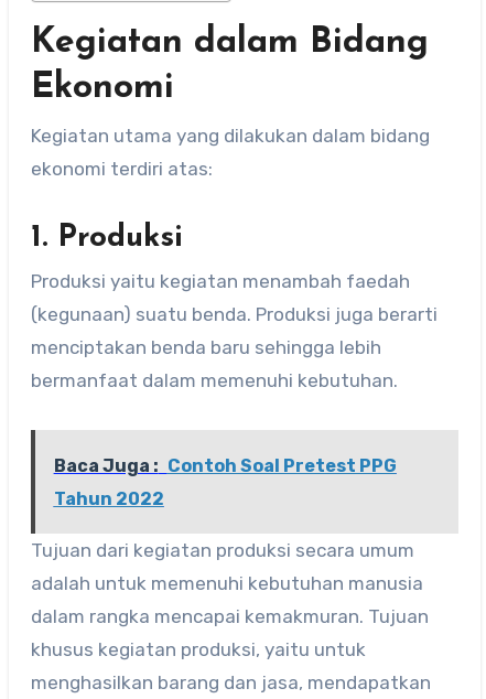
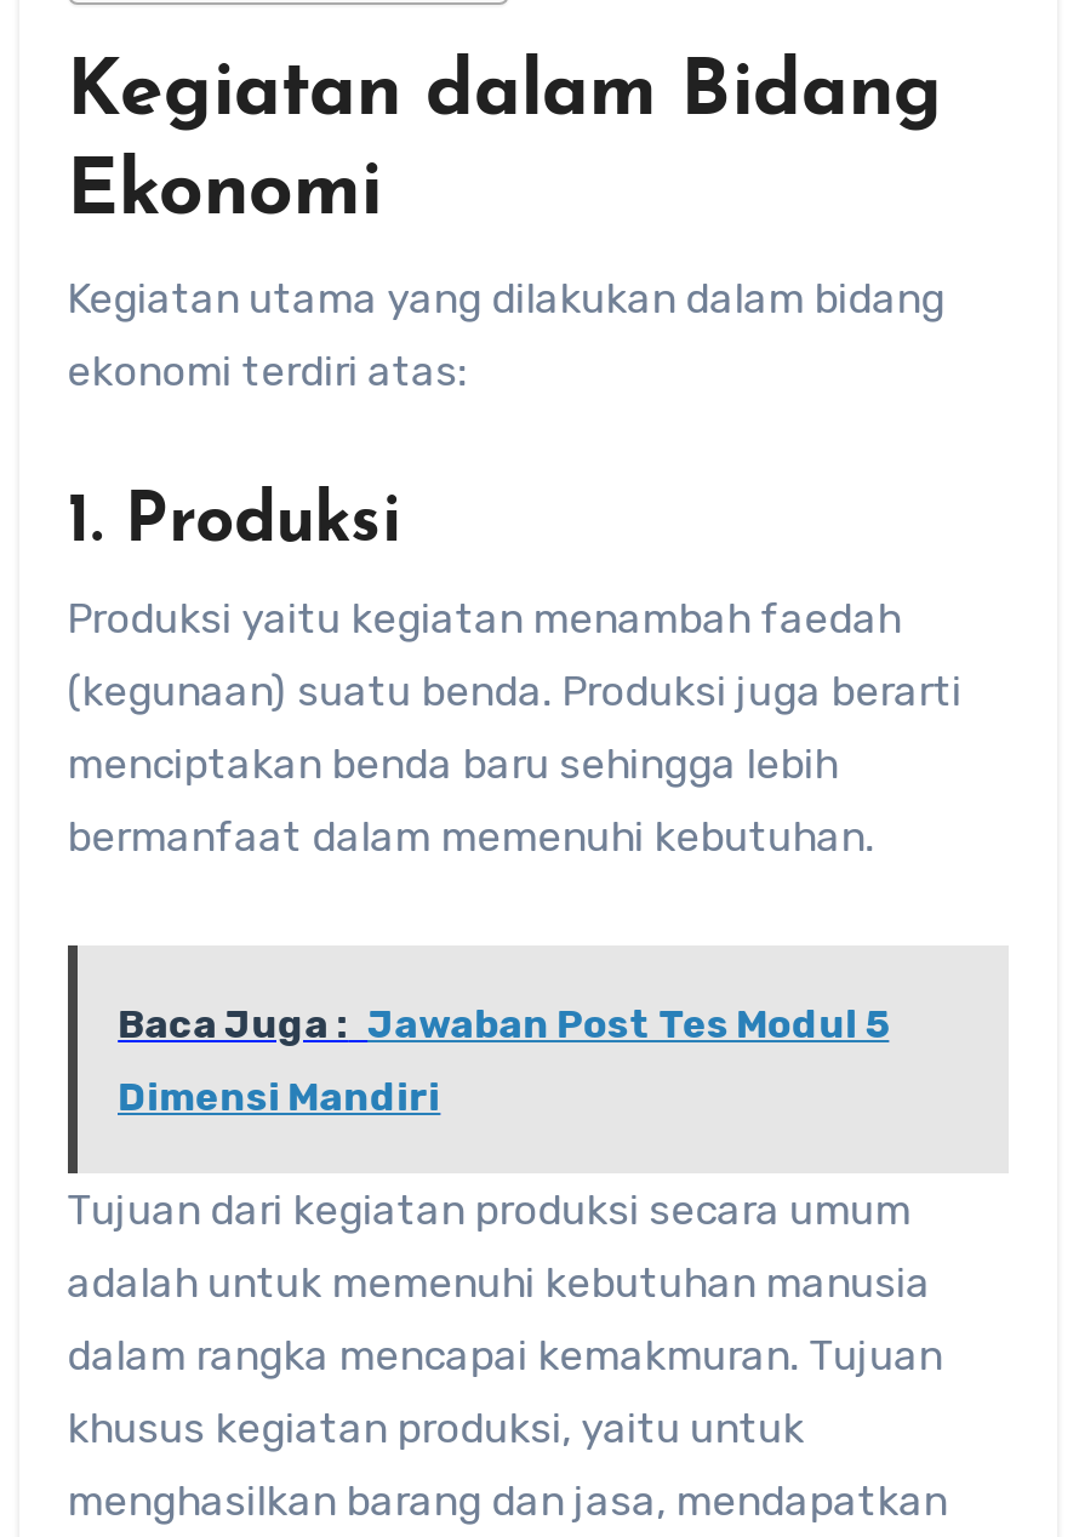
[54,456,396,477] Baca Juga : Contoh Soal Pretest PPG -> [118,1002,889,1048] Baca Juga : Jawaban Post Tes Modul 5
[54,489,164,510] Tahun 2022 -> [118,1074,440,1121] Dimensi Mandiri

